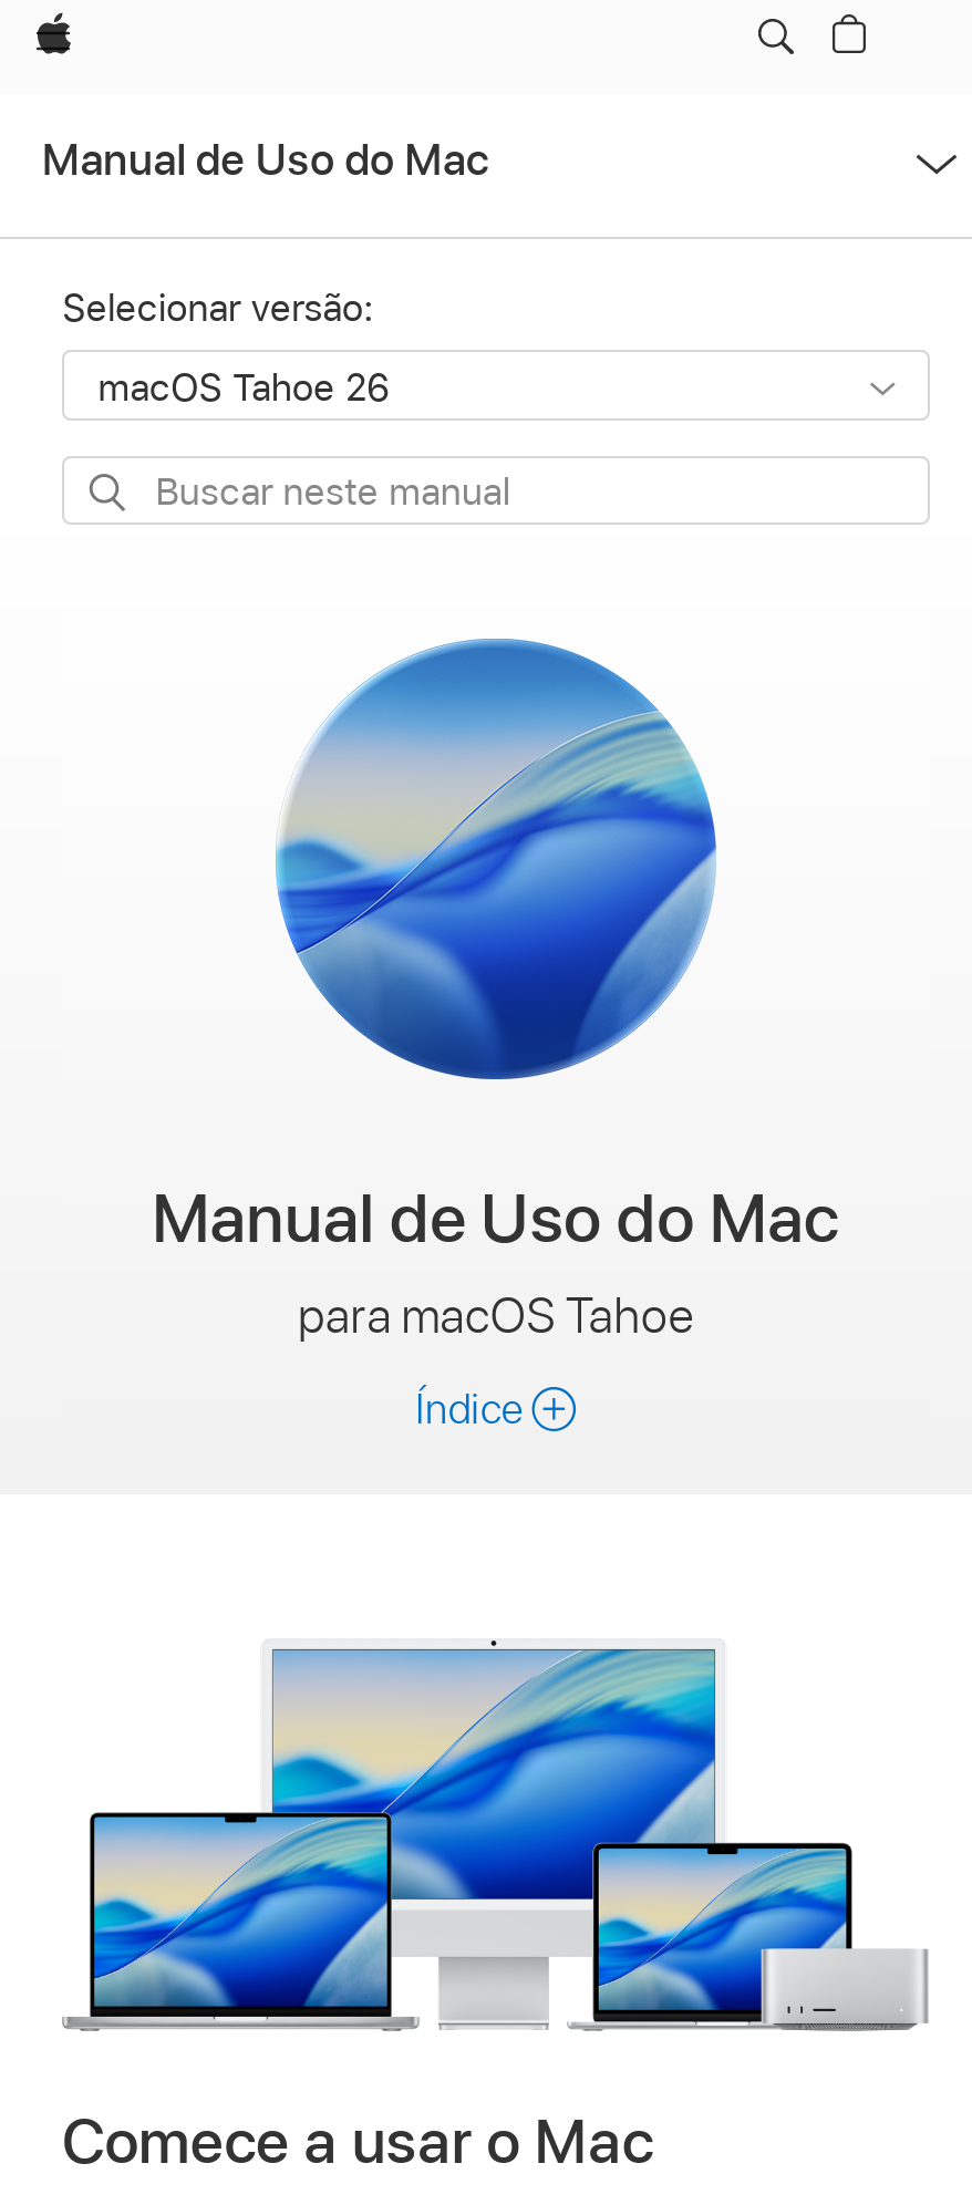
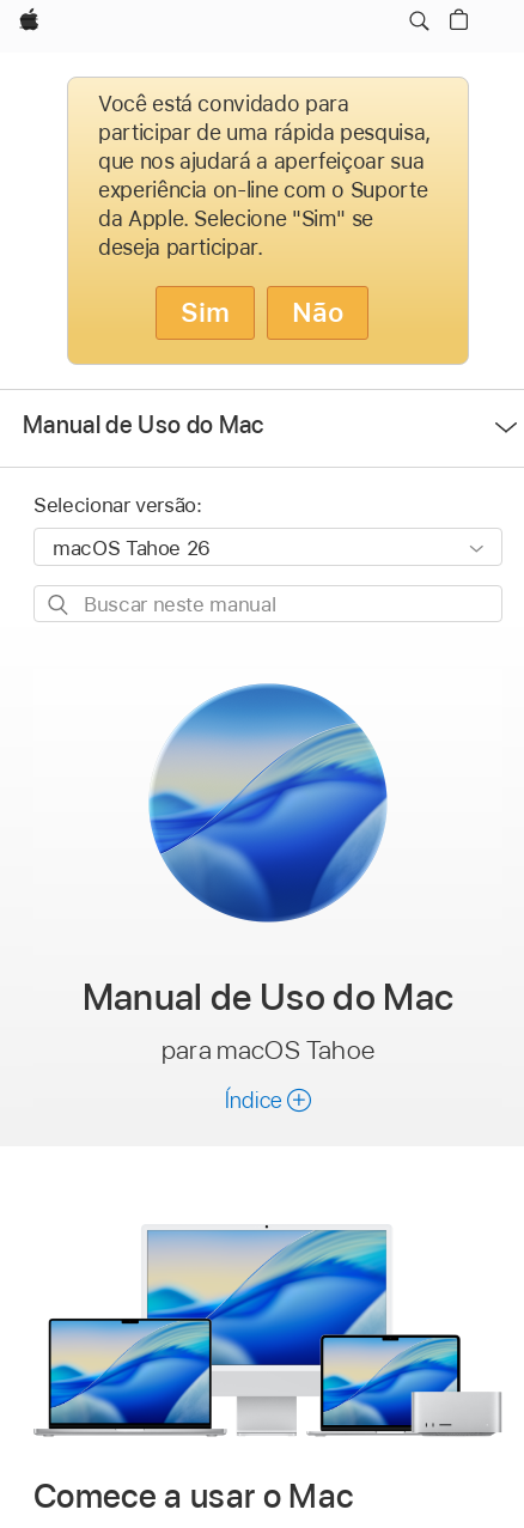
none -> [67,77,469,365] [image] | Você está convidado para | participar de uma rápida pesquisa, | que nos ajudará a aperfeiçoar sua | experiência on-line com o Suporte | da Apple. Selecione "Sim" se | deseja participar. | Sim | Não

